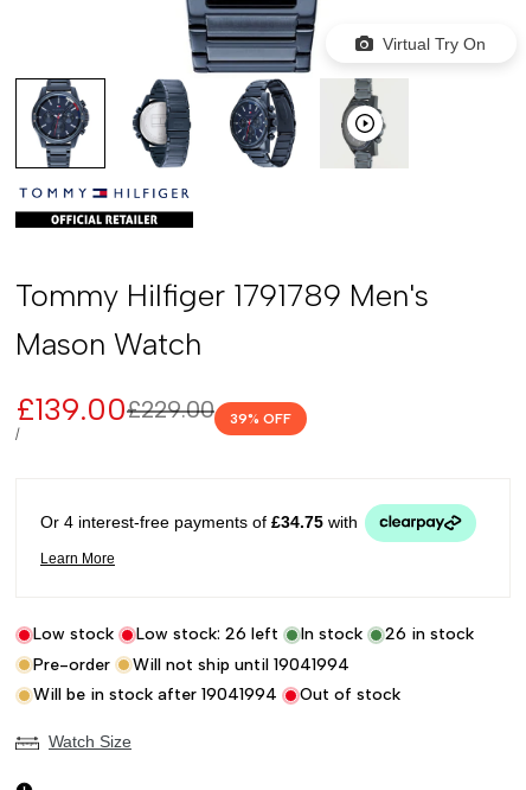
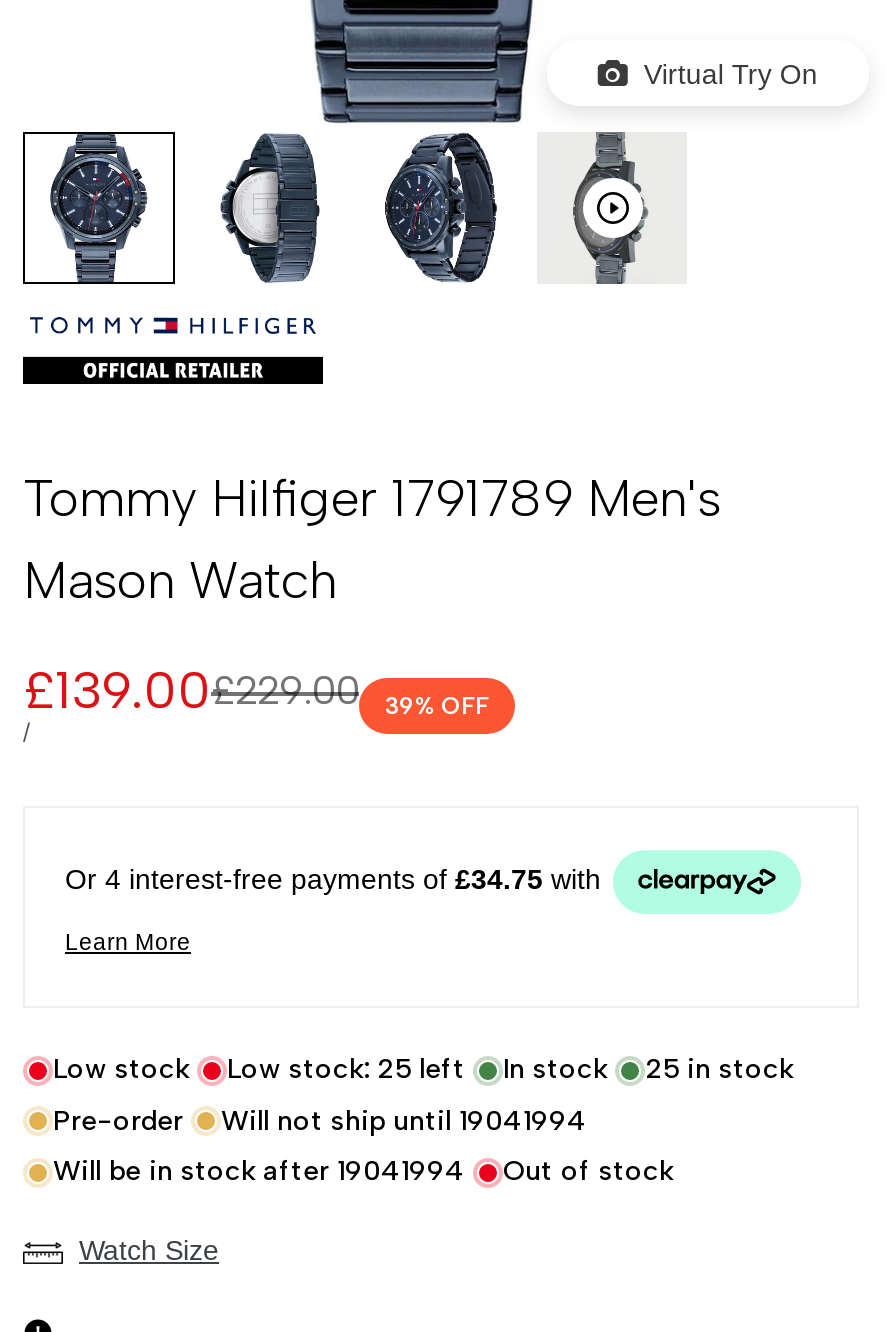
[136,624,278,645] Low stock: 26 left -> [227,1053,465,1087] Low stock: 25 left
[385,624,474,645] 26 in stock -> [645,1053,793,1087] 25 in stock

